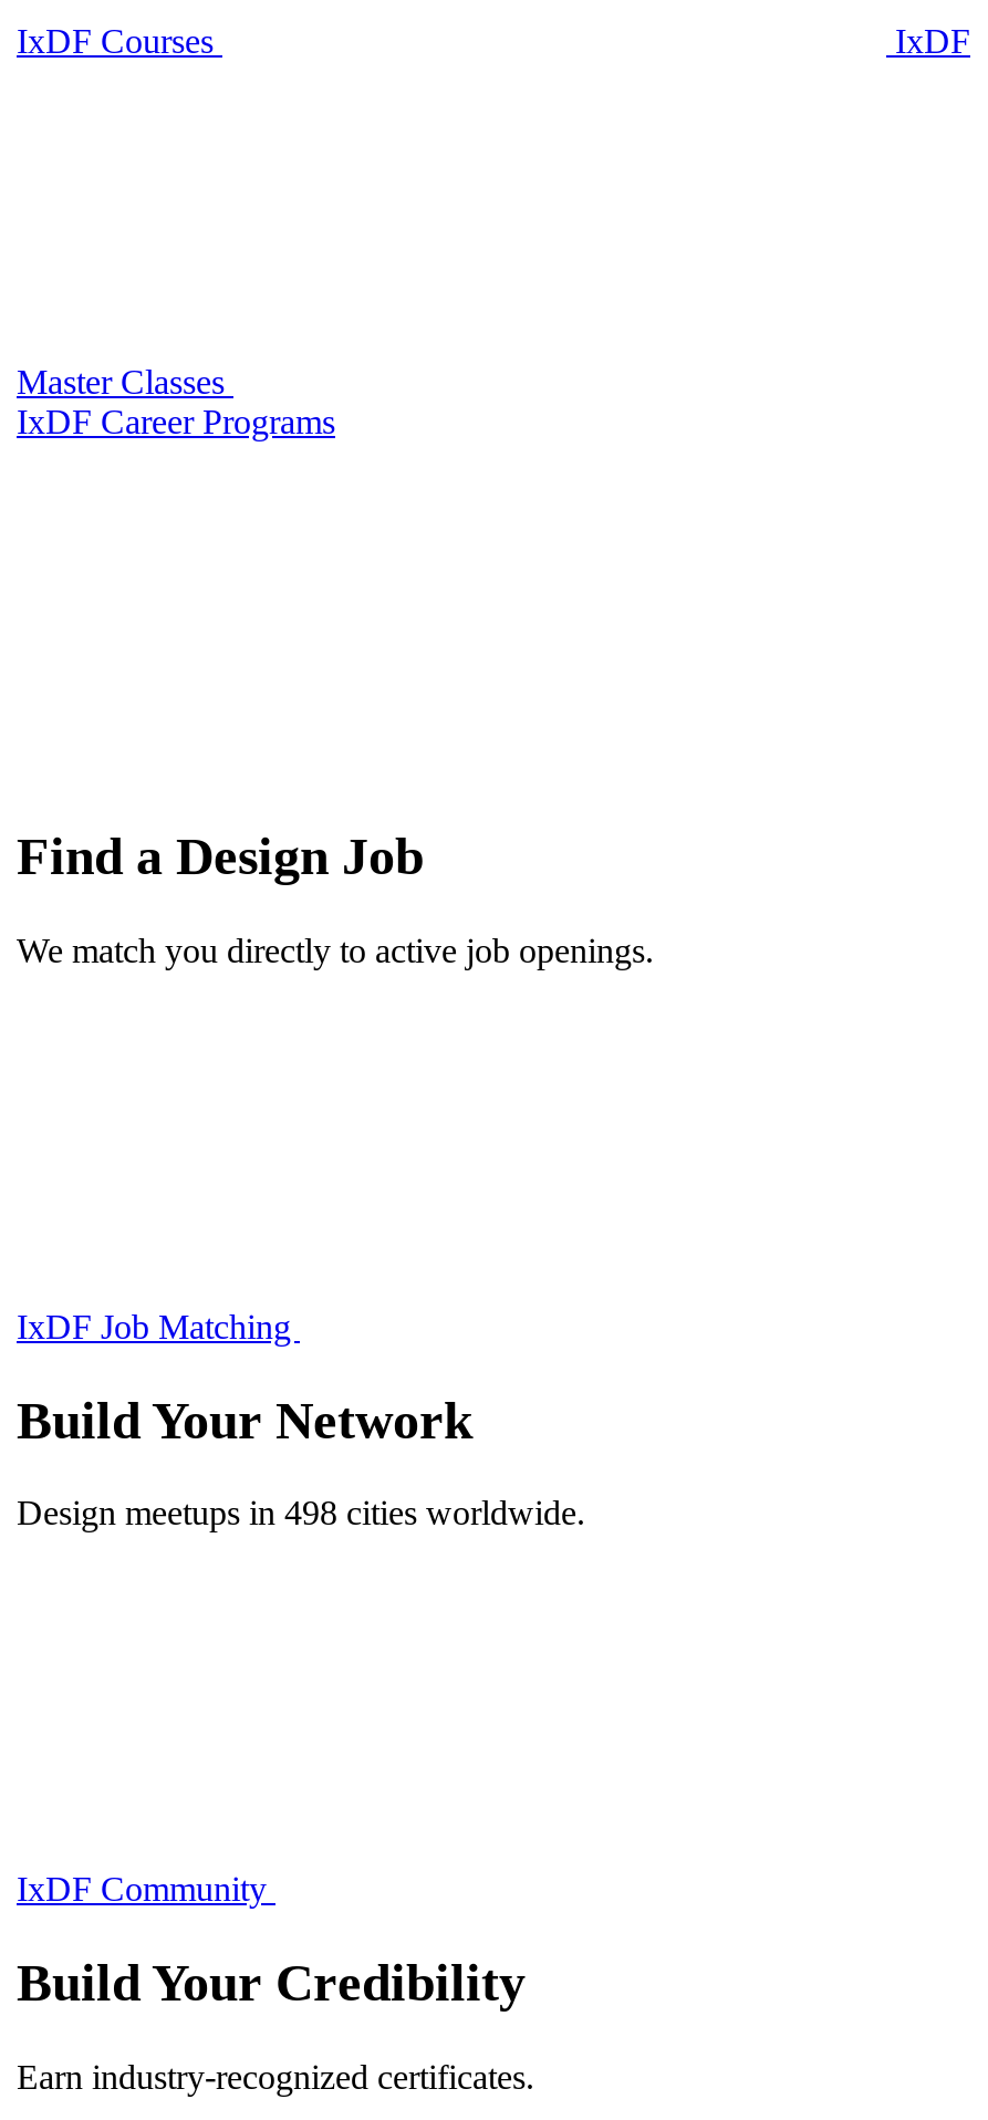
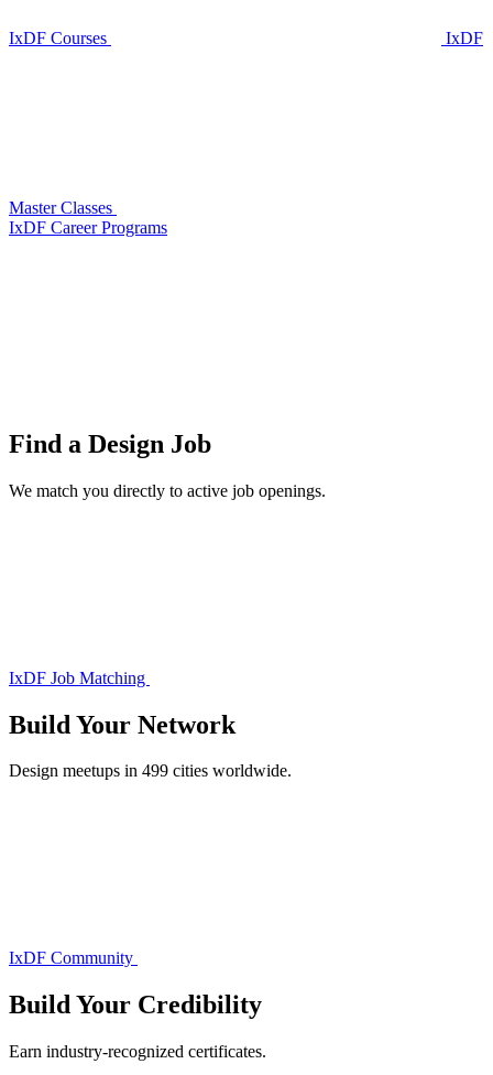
[17,1495,585,1532] Design meetups in 498 cities worldwide. -> [9,762,292,780] Design meetups in 499 cities worldwide.

